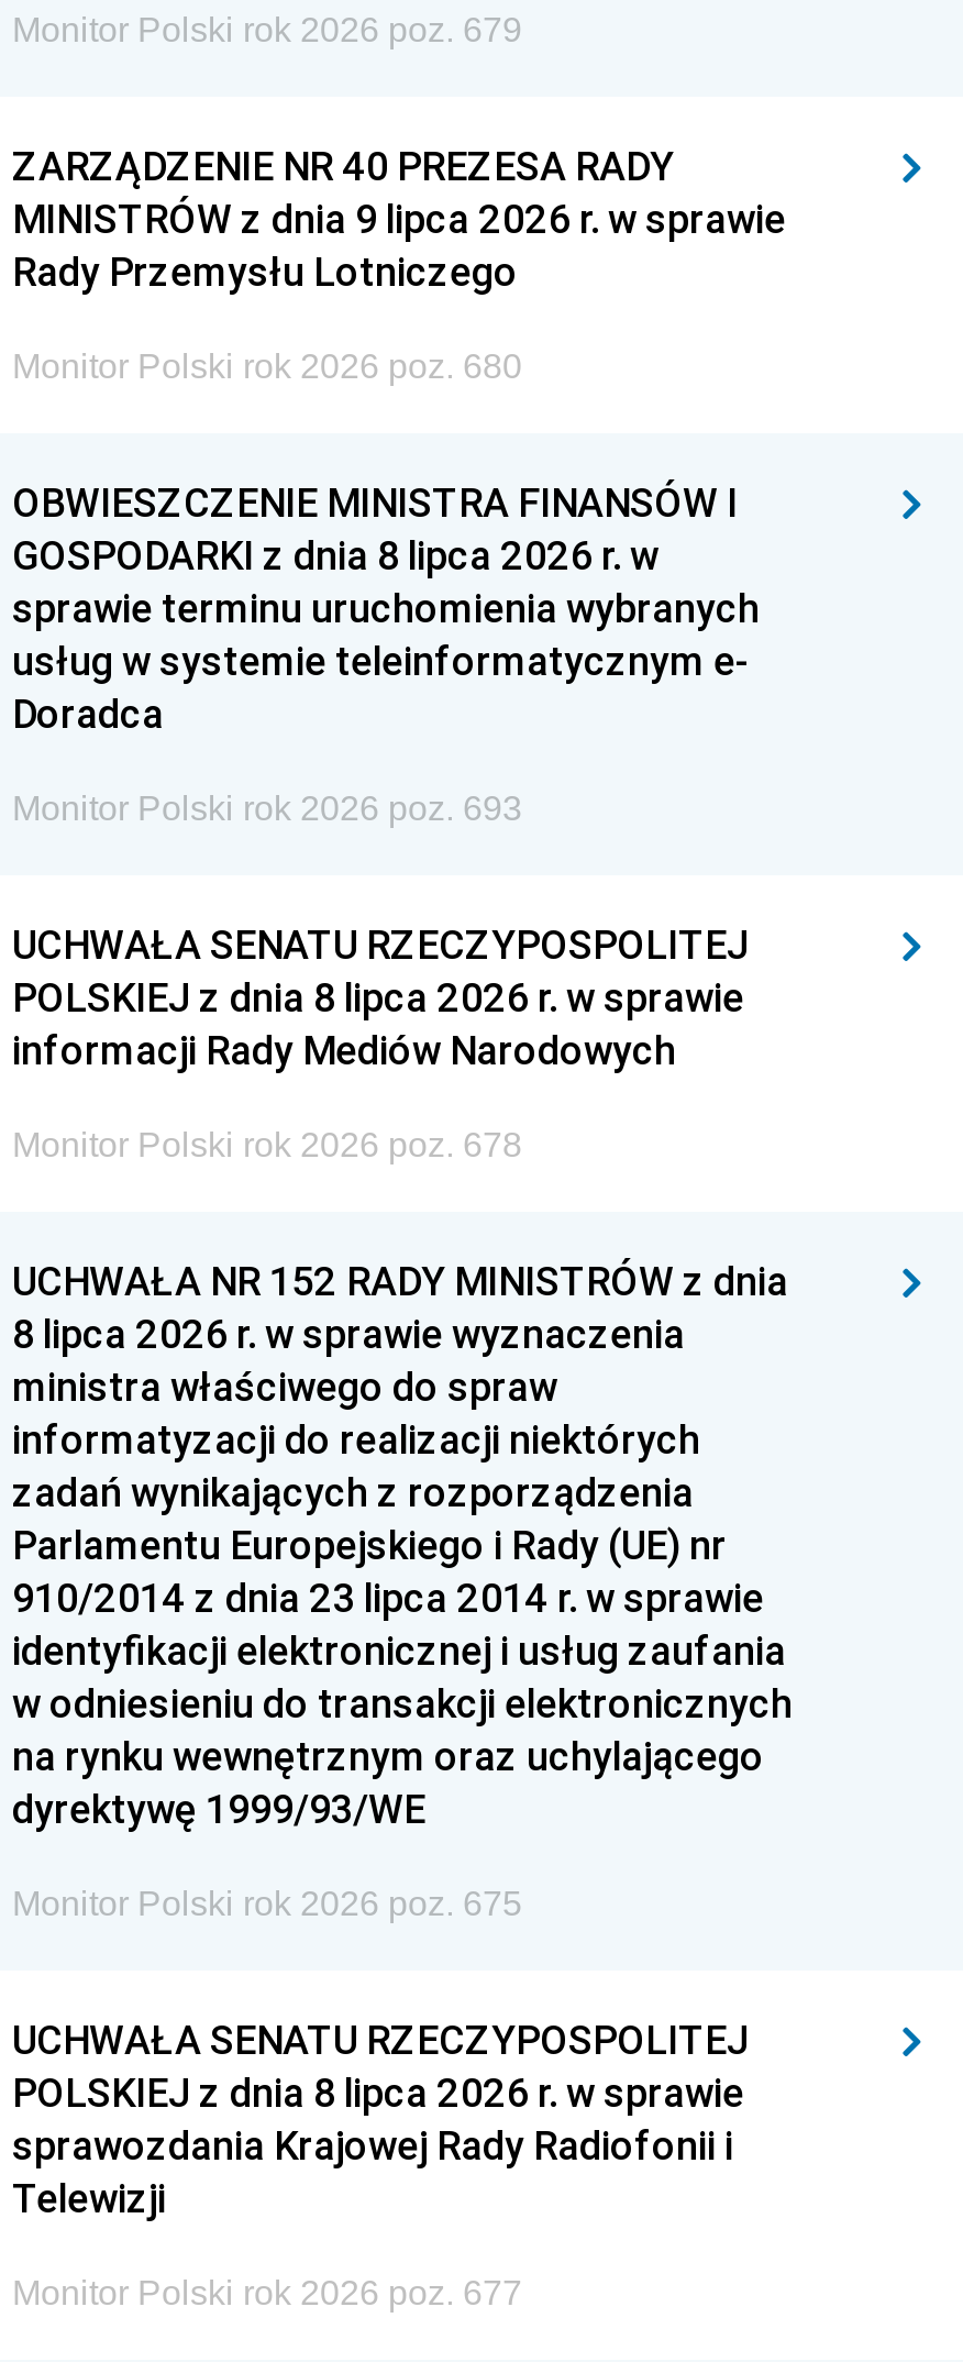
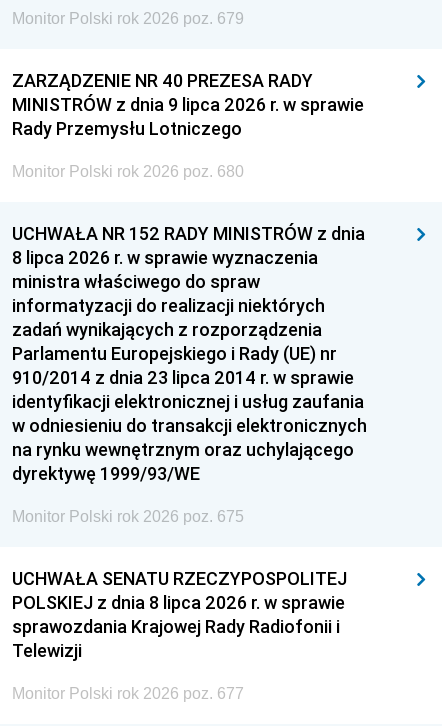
[12,477,760,1163] OBWIESZCZENIE MINISTRA FINANSÓW I | GOSPODARKI z dnia 8 lipca 2026 r. w | sprawie terminu uruchomienia wybranych | usług w systemie teleinformatycznym e- | Doradca | Monitor Polski rok 2026 poz. 693 | UCHWAŁA SENATU RZECZYPOSPOLITEJ | POLSKIEJ z dnia 8 lipca 2026 r. w sprawie | informacji Rady Mediów Narodowych | Monitor Polski rok 2026 poz. 678 -> none

